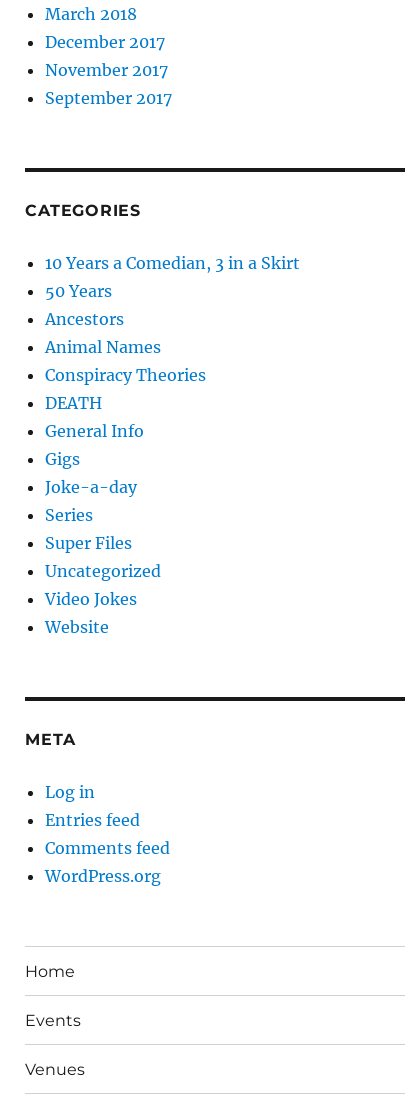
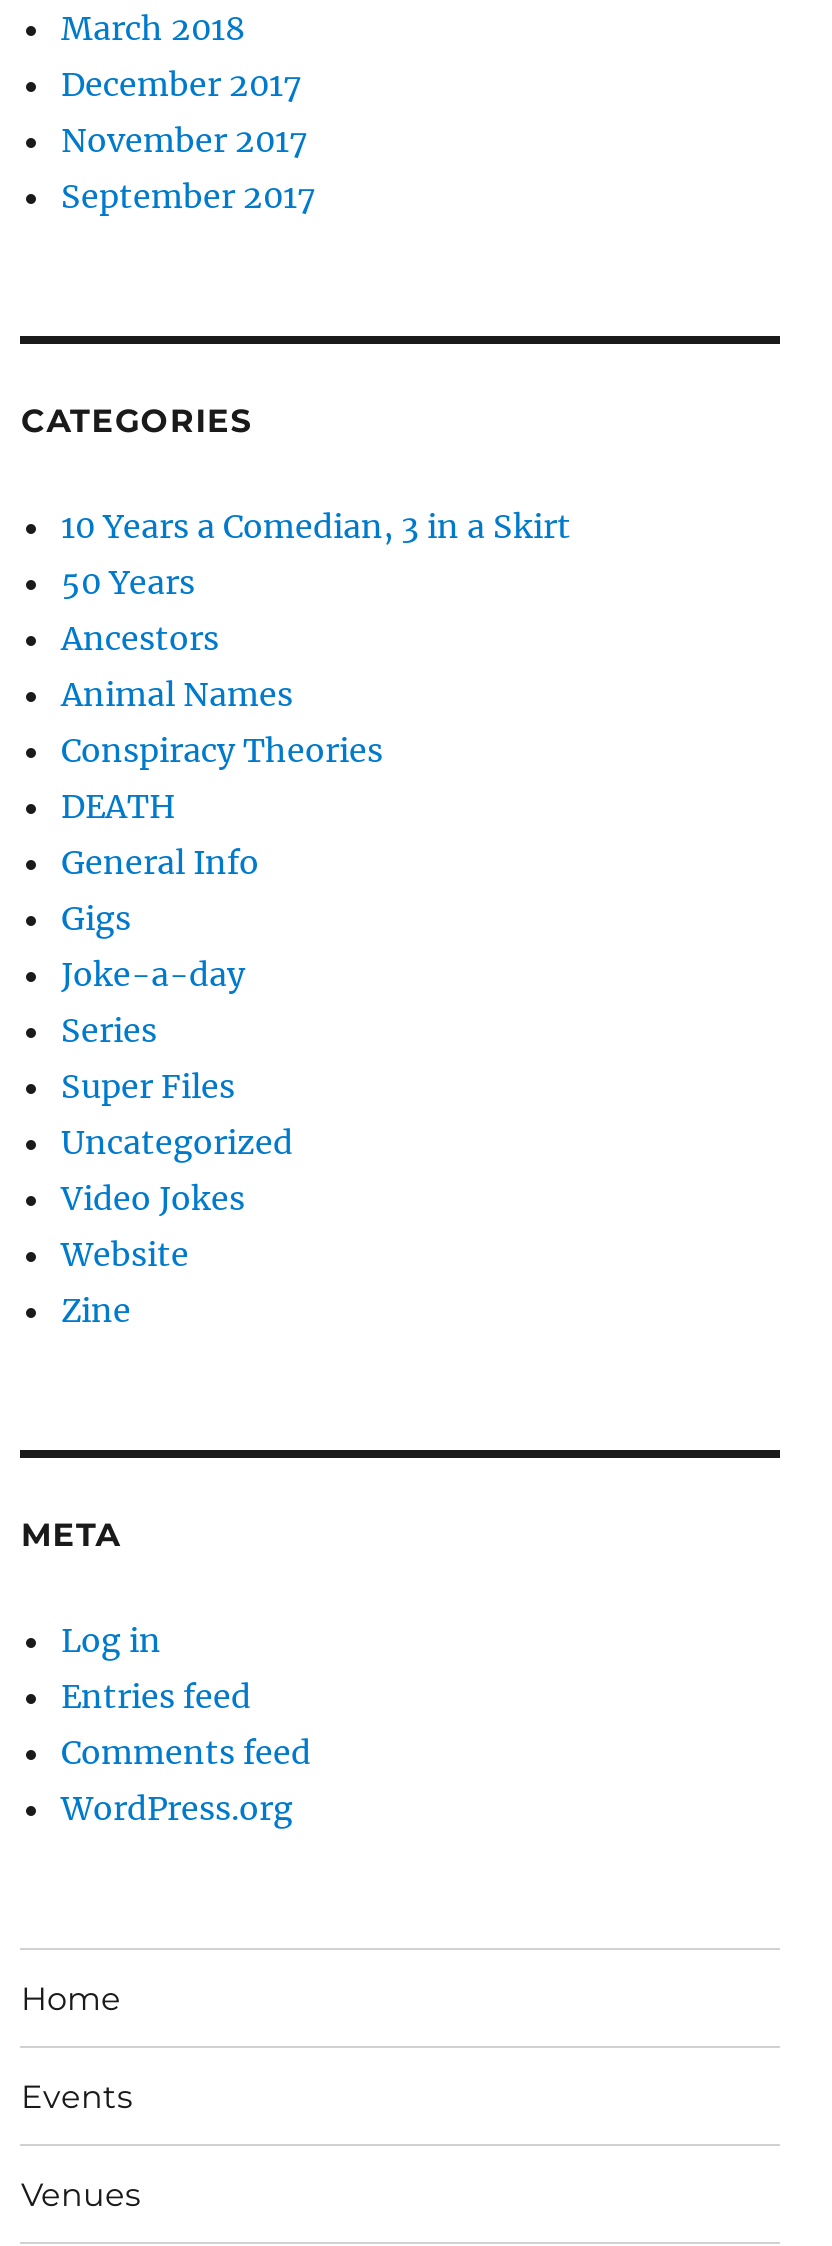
none -> [61,1291,131,1331] Zine

